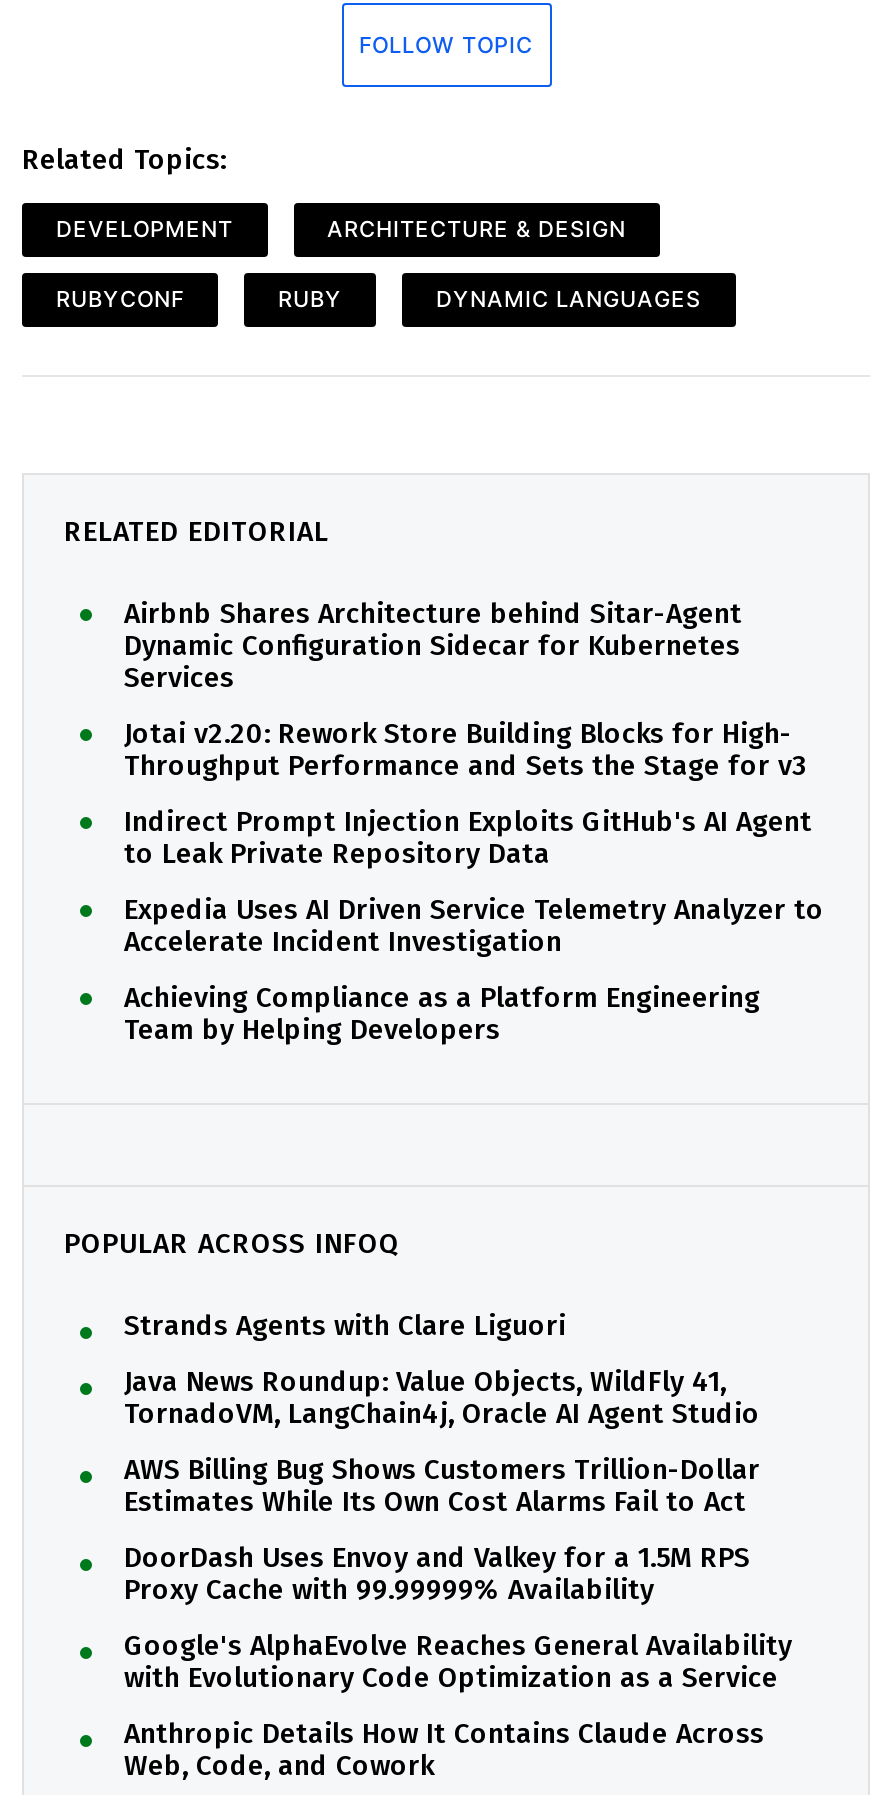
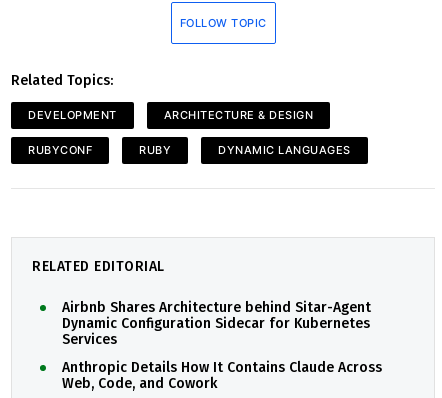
[124,717,824,1047] Jotai v2.20: Rework Store Building Blocks for High- | Throughput Performance and Sets the Stage for v3 | Indirect Prompt Injection Exploits GitHub's AI Agent | to Leak Private Repository Data | Expedia Uses AI Driven Service Telemetry Analyzer to | Accelerate Incident Investigation | Achieving Compliance as a Platform Engineering | Team by Helping Developers -> none
[64,1227,792,1695] POPULAR ACROSS INFOQ | Strands Agents with Clare Liguori | Java News Roundup: Value Objects, WildFly 41, | TornadoVM, LangChain4j, Oracle AI Agent Studio | AWS Billing Bug Shows Customers Trillion-Dollar | Estimates While Its Own Cost Alarms Fail to Act | DoorDash Uses Envoy and Valkey for a 1.5M RPS | Proxy Cache with 99.99999% Availability | Google's AlphaEvolve Reaches General Availability | with Evolutionary Code Optimization as a Service -> none

